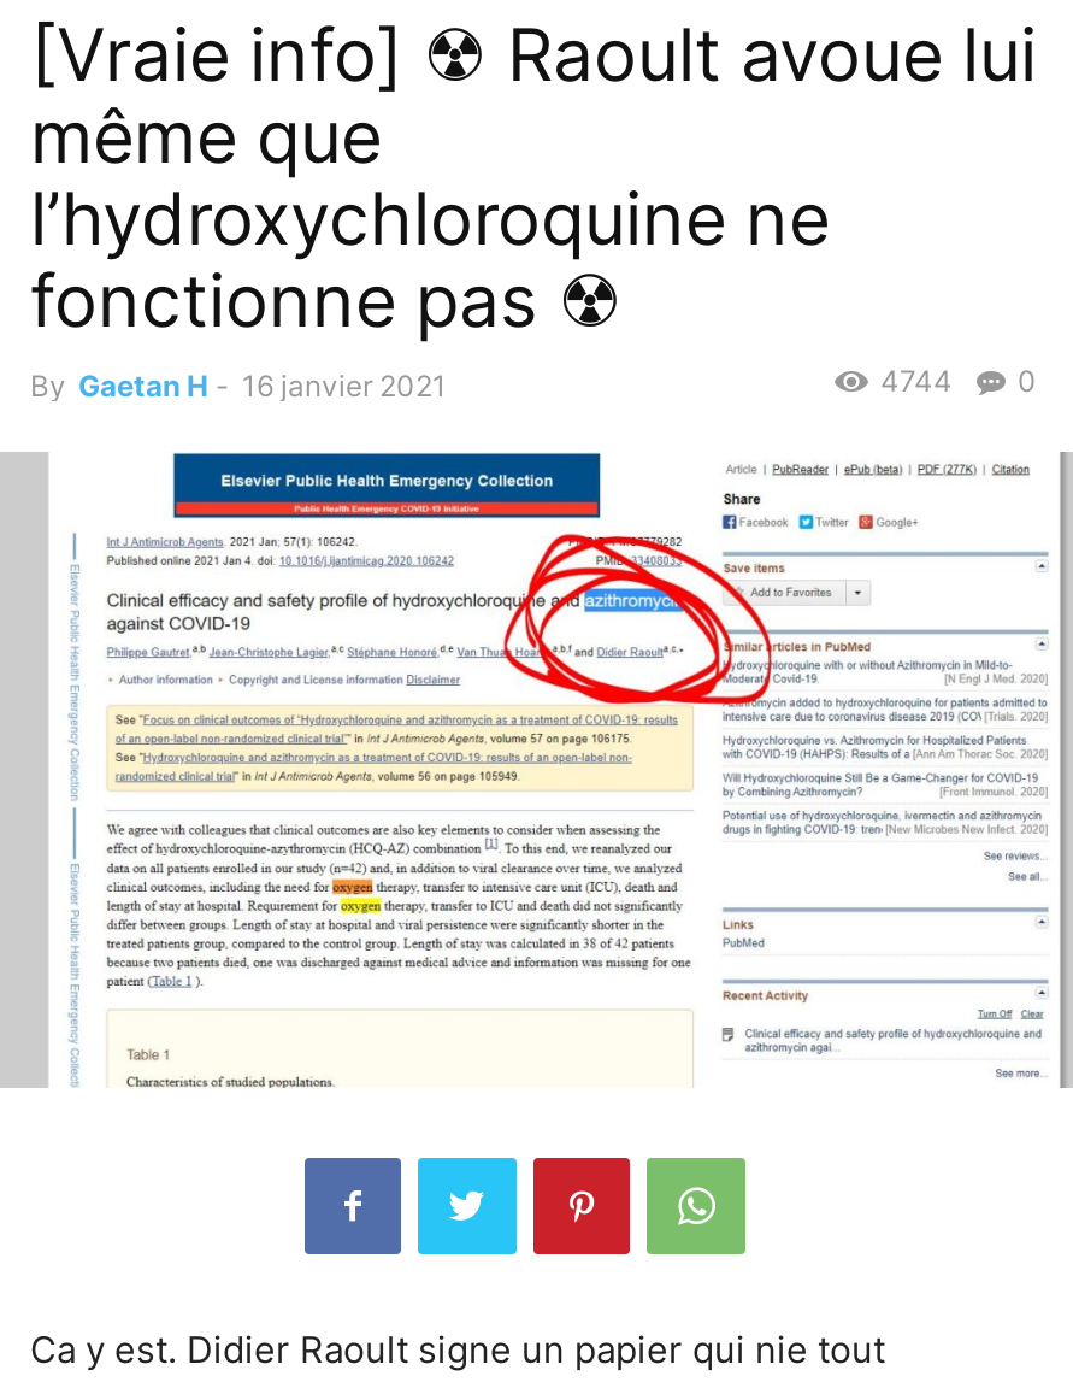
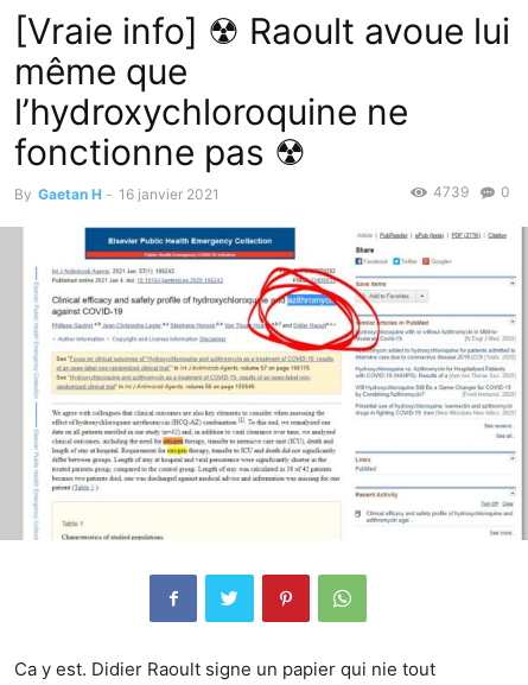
[880,363,1037,399] 4744 0 -> [433,183,510,201] 4739 0

